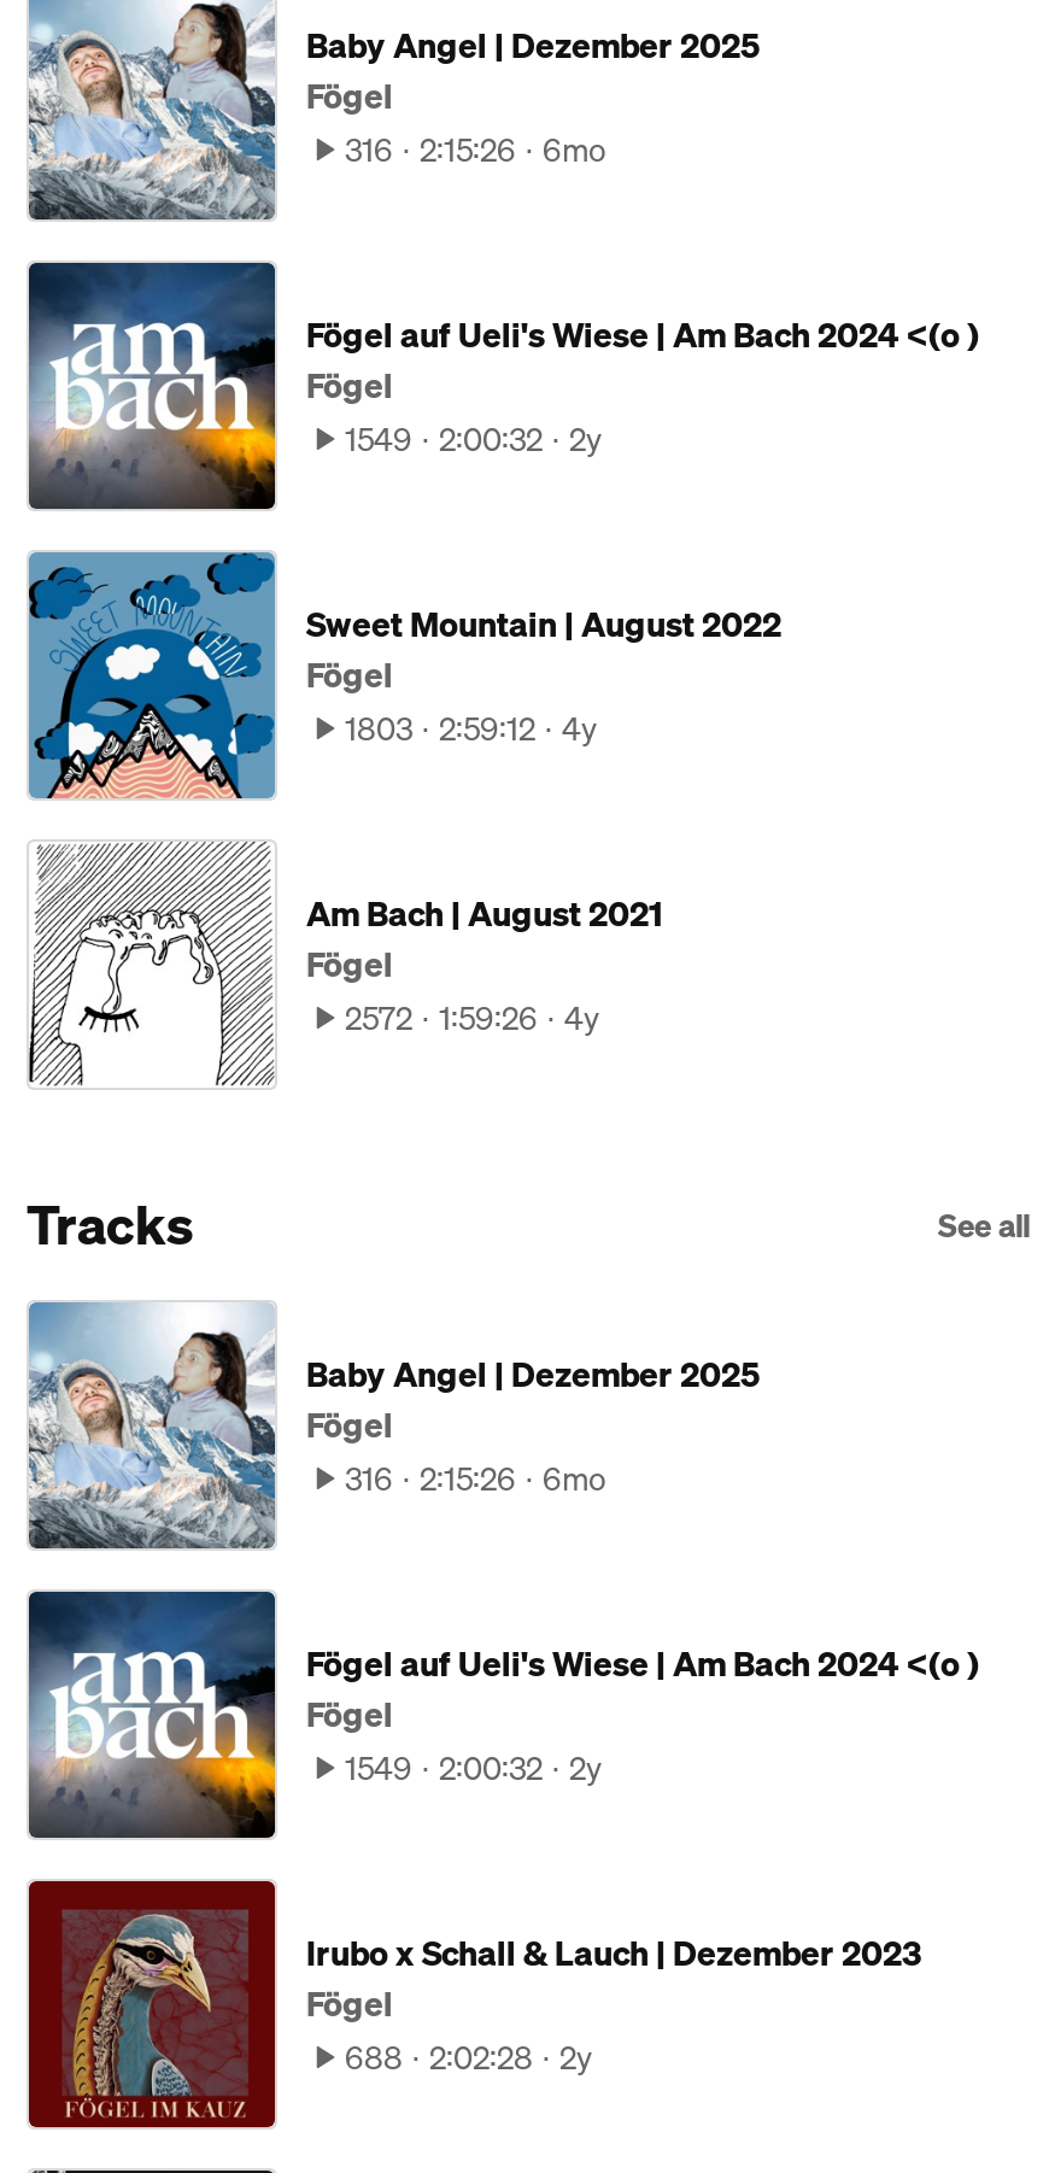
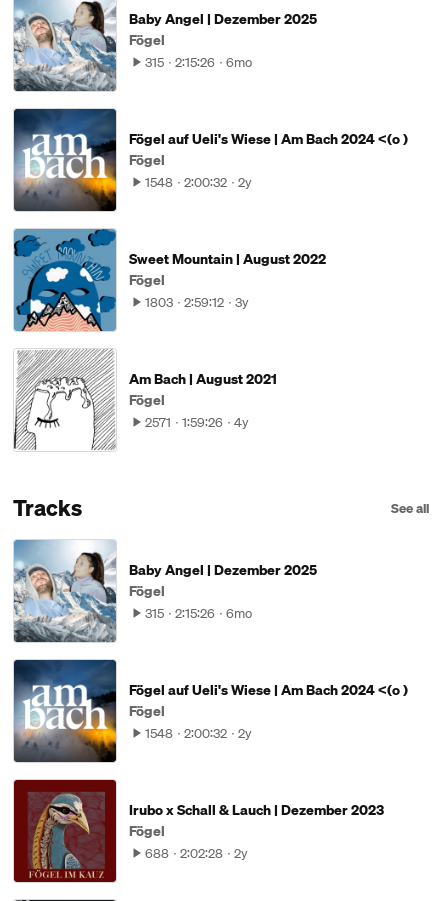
[345,126,605,175] 316 2:15:26 6mo -> [145,52,252,72] 315 2:15:26 6mo
[345,416,603,464] 1549 2:00:32 2y -> [145,172,252,192] 1548 2:00:32 2y
[345,705,598,753] 1803 2:59:12 4y -> [145,292,249,312] 1803 2:59:12 3y
[345,995,600,1043] 2572 1:59:26 4y -> [145,412,249,432] 2571 1:59:26 4y
[345,1455,605,1503] 316 2:15:26 6mo -> [145,603,252,623] 315 2:15:26 6mo
[345,1745,603,1793] 1549 2:00:32 2y -> [145,723,252,743] 1548 2:00:32 2y

